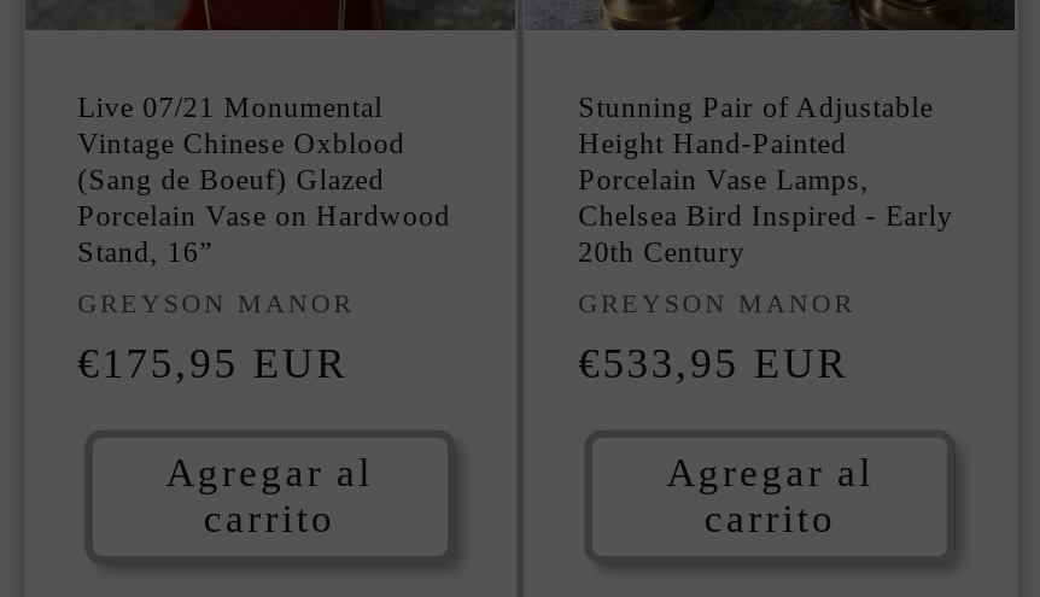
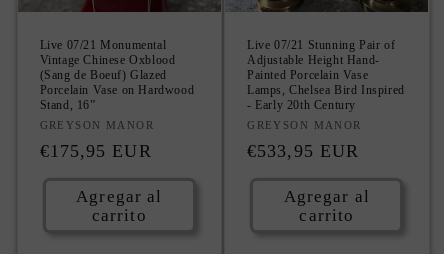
[578,91,953,269] Stunning Pair of Adjustable | Height Hand-Painted | Porcelain Vase Lamps, | Chelsea Bird Inspired - Early | 20th Century -> [247,38,405,112] Live 07/21 Stunning Pair of | Adjustable Height Hand- | Painted Porcelain Vase | Lamps, Chelsea Bird Inspired | - Early 20th Century

